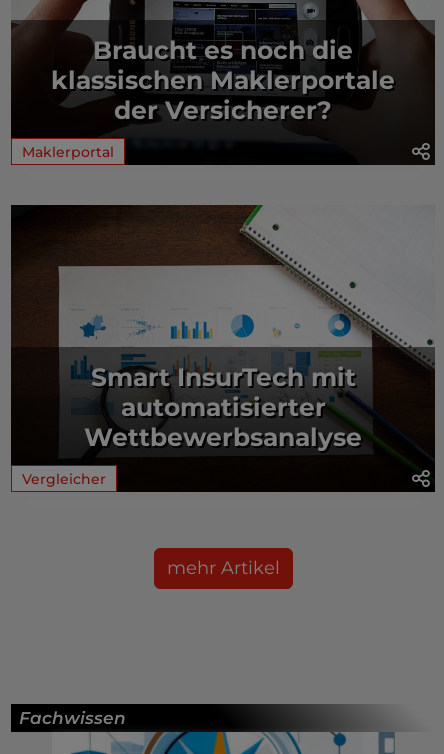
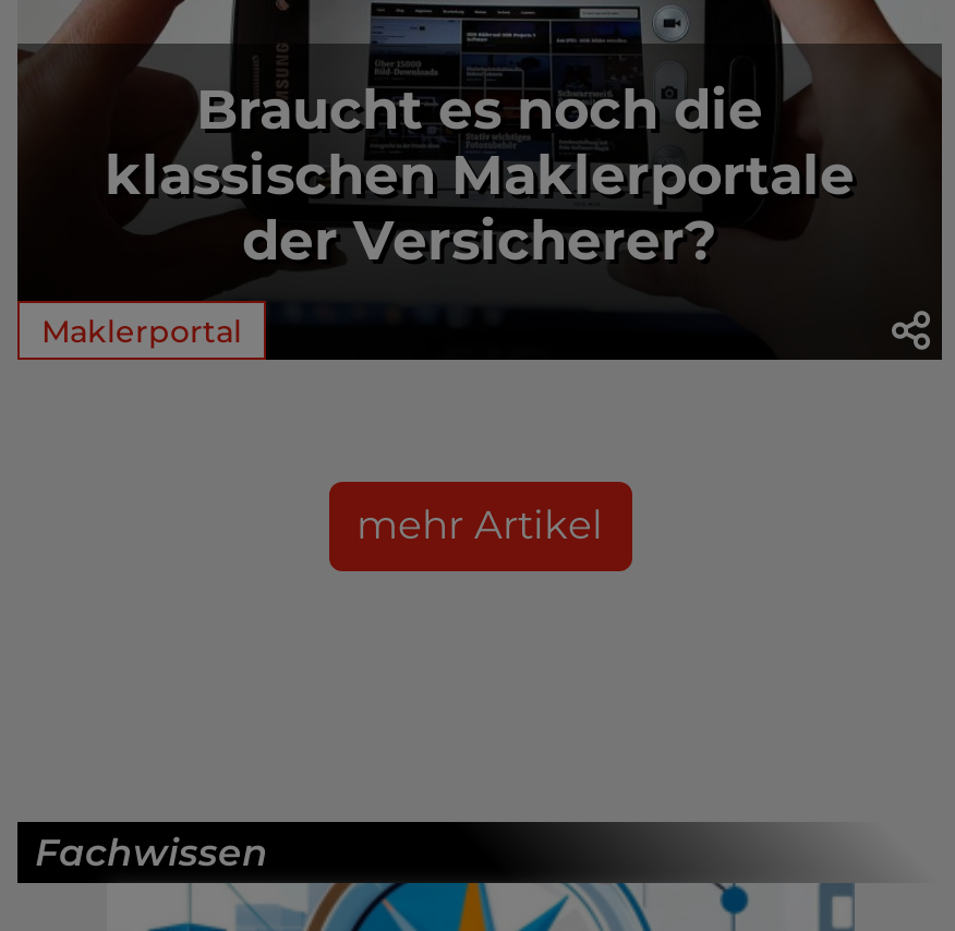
[10,204,435,493] [image] | Smart InsurTech mit | automatisierter | Wettbewerbsanalyse | Vergleicher -> none

